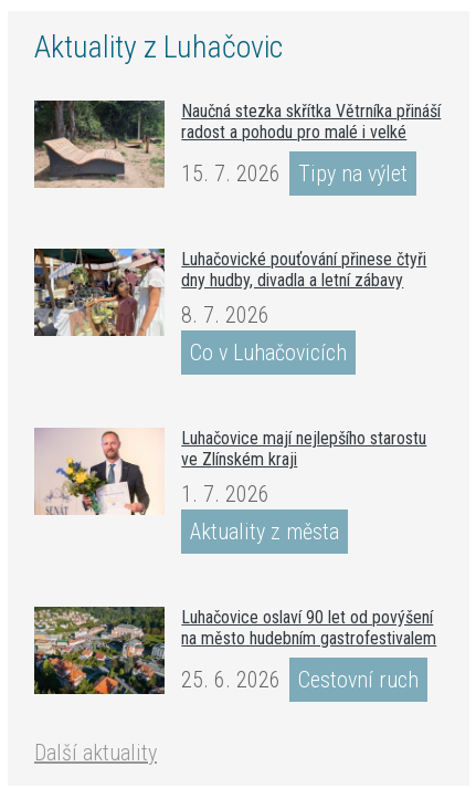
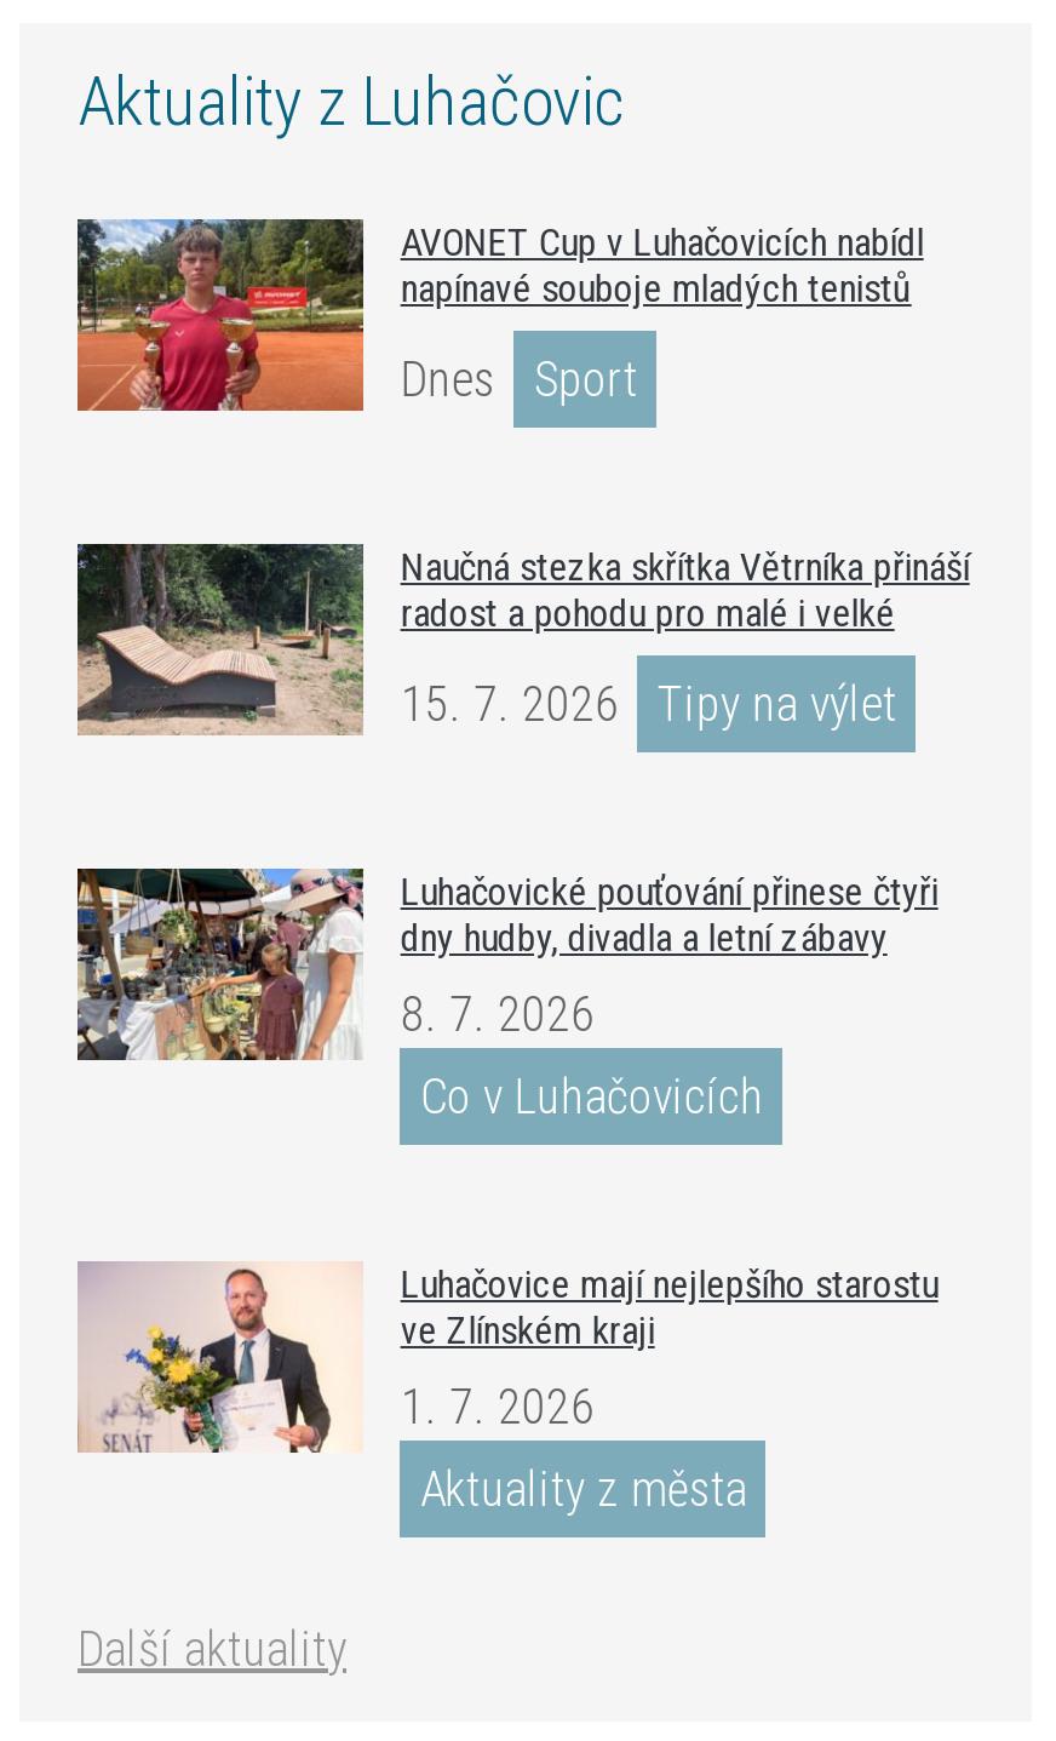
none -> [78,217,924,413] [image] | AVONET Cup v Luhačovicích nabídl | napínavé souboje mladých tenistů | Dnes | Sport
moved [32,98,441,545] -> [73,539,970,1519]: [image] | Naučná stezka skřítka Větrníka přináší | radost a pohodu pro malé i velké | ... | 1. 7. 2026 | Aktuality z města
[33,606,437,695] [image] | Luhačovice oslaví 90 let od povýšení | na město hudebním gastrofestivalem | 25. 6. 2026 | Cestovní ruch -> none

